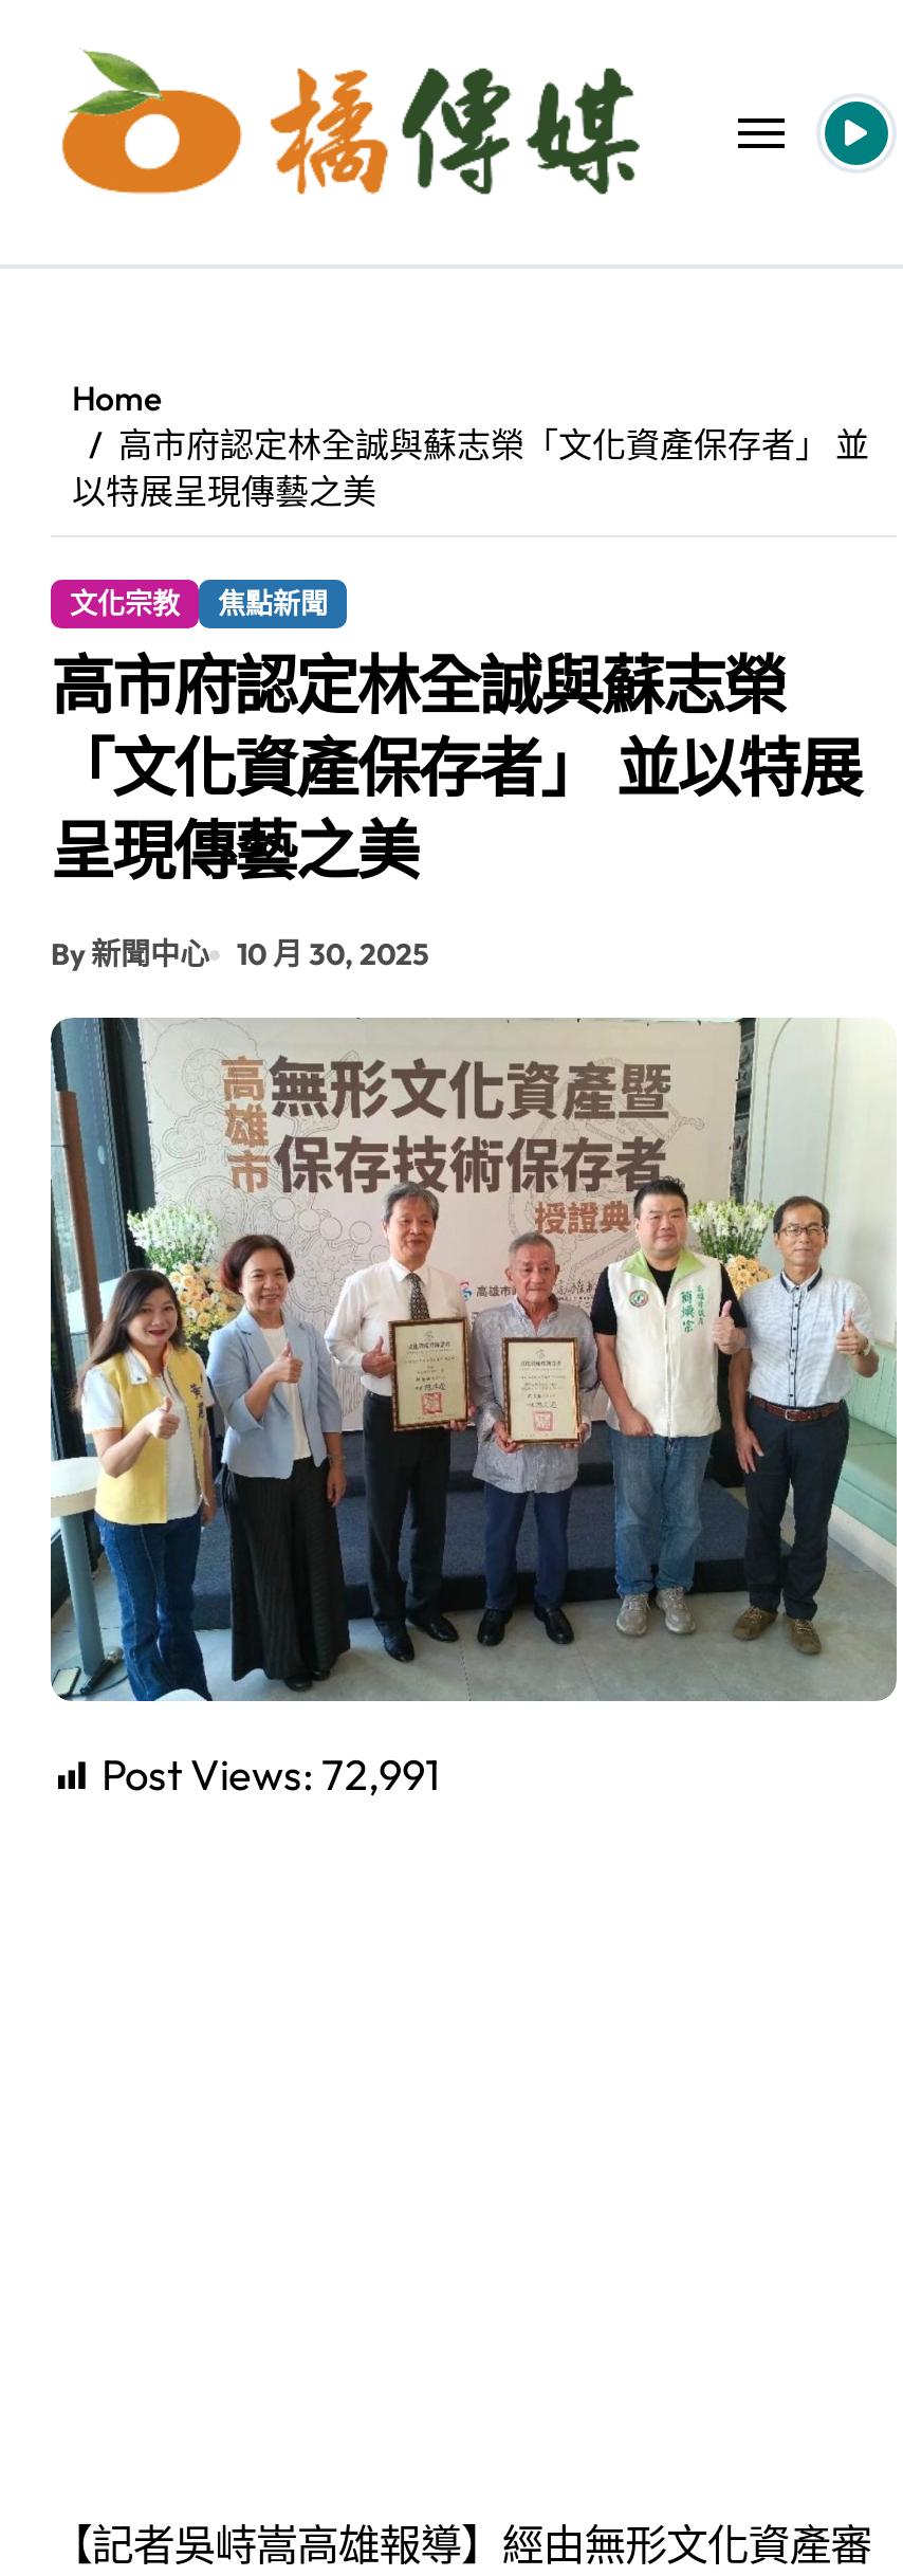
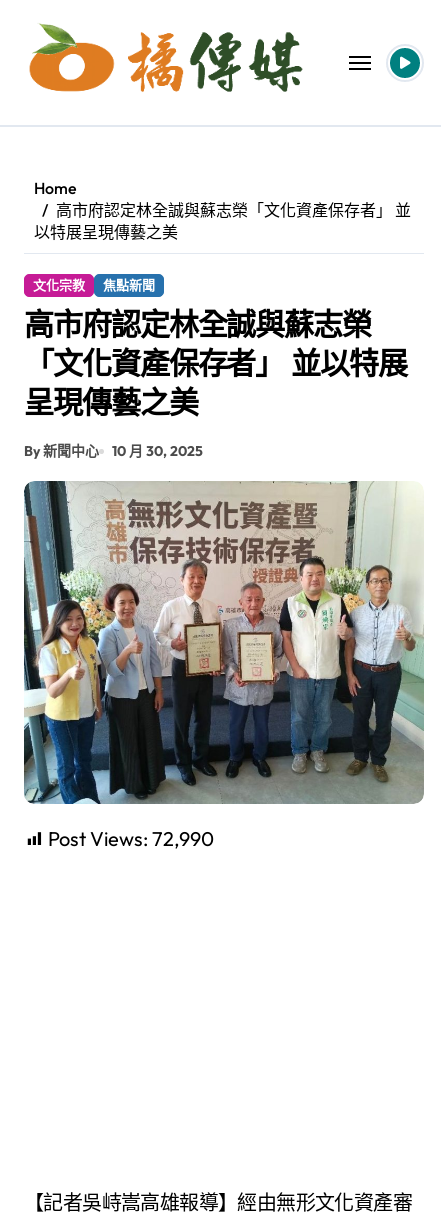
[102,1747,440,1800] Post Views: 72,991 -> [48,826,214,851] Post Views: 72,990

